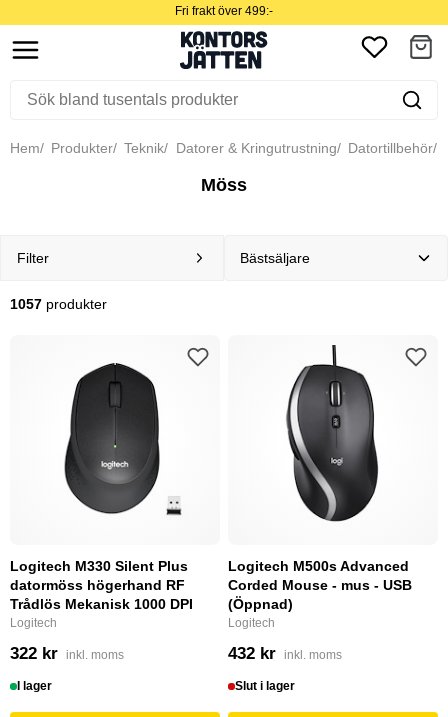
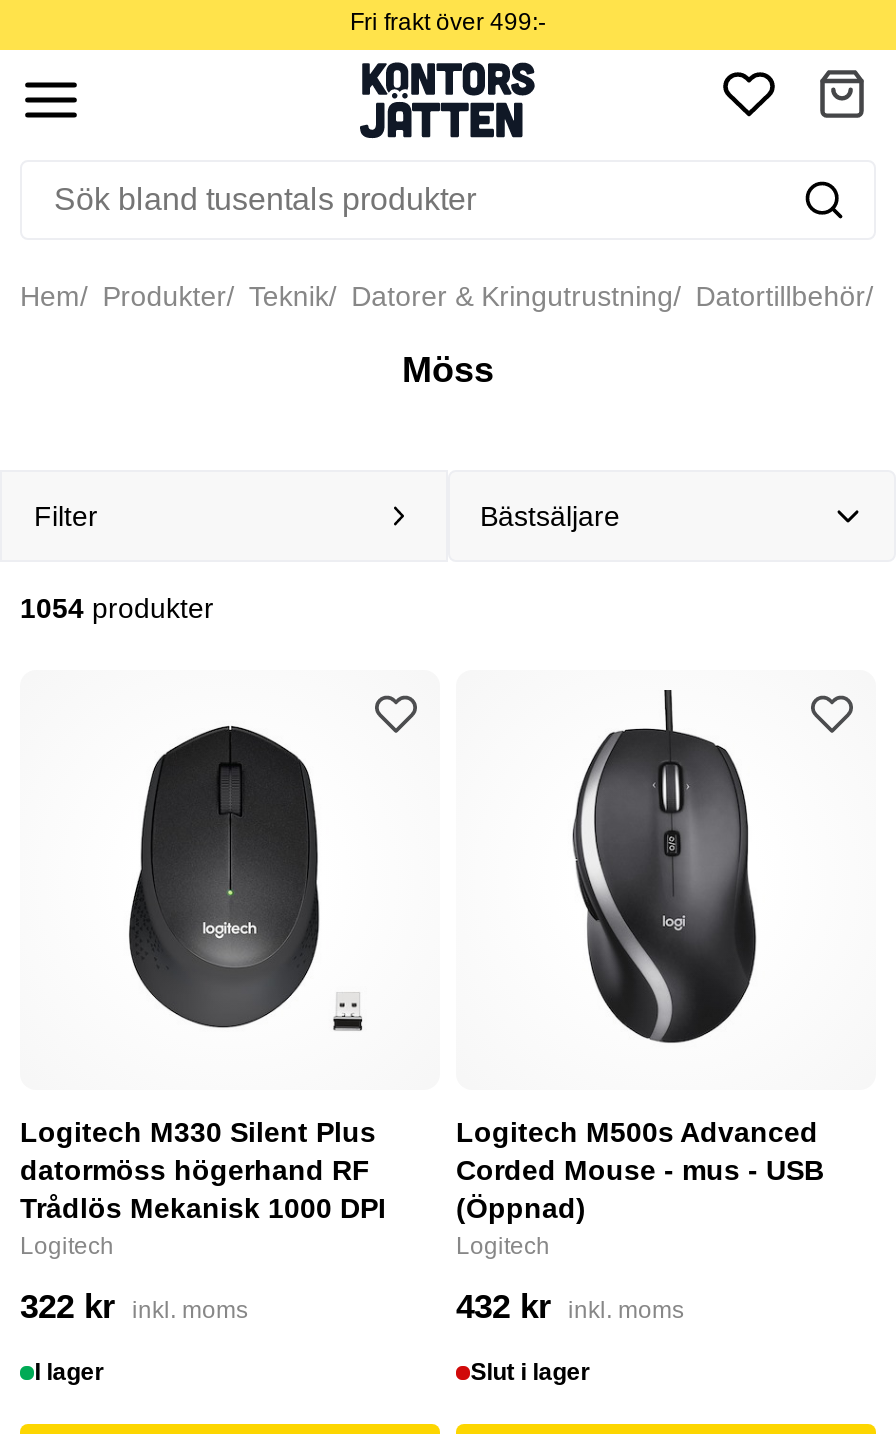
[10,296,107,312] 1057 produkter -> [20,592,214,624] 1054 produkter

